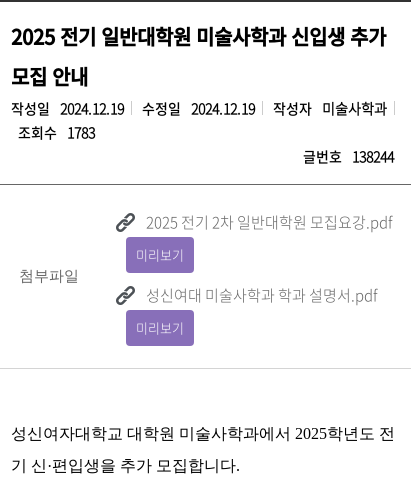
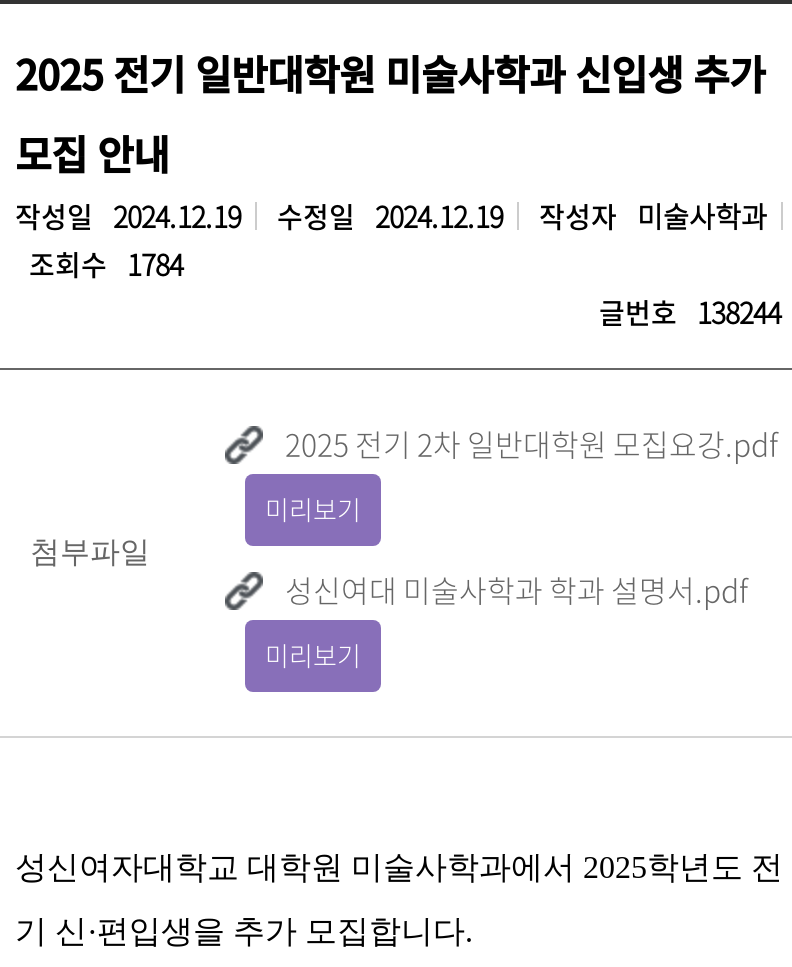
[18,122,95,142] 조회수 1783 -> [29,244,183,284] 조회수 1784

